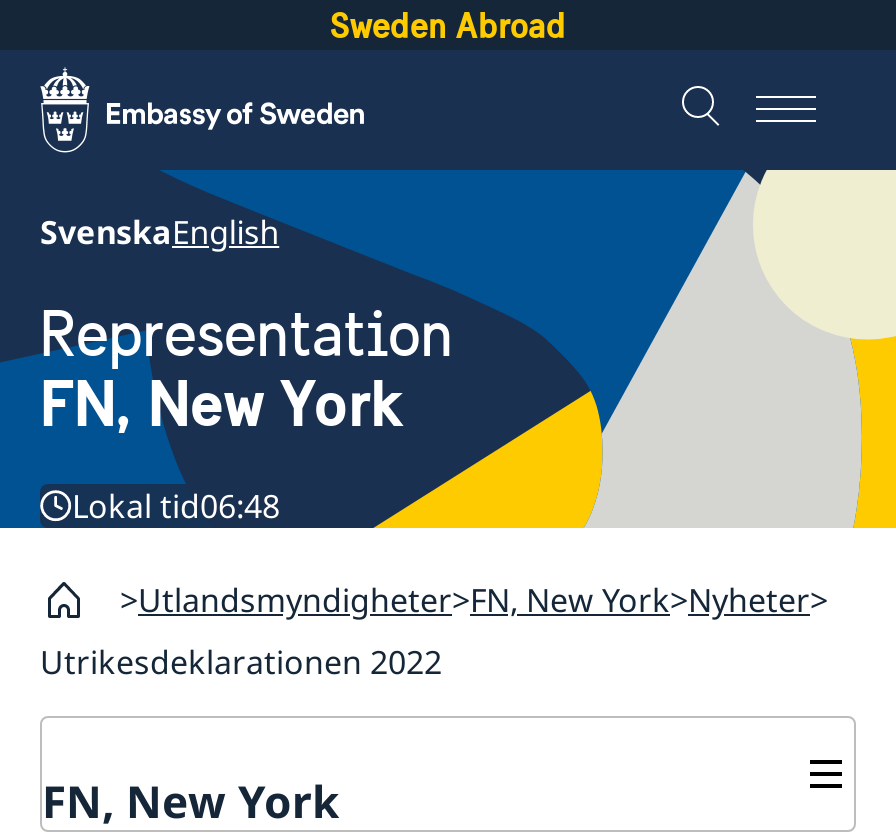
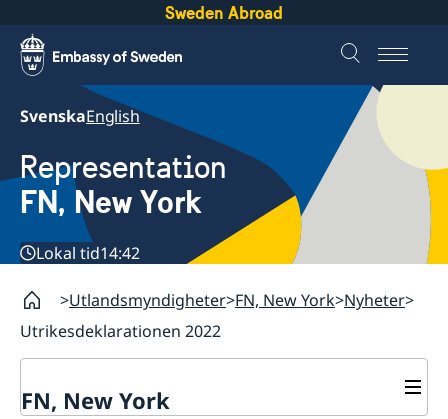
[72,485,280,529] Lokal tid06:48 -> [36,242,140,264] Lokal tid14:42

